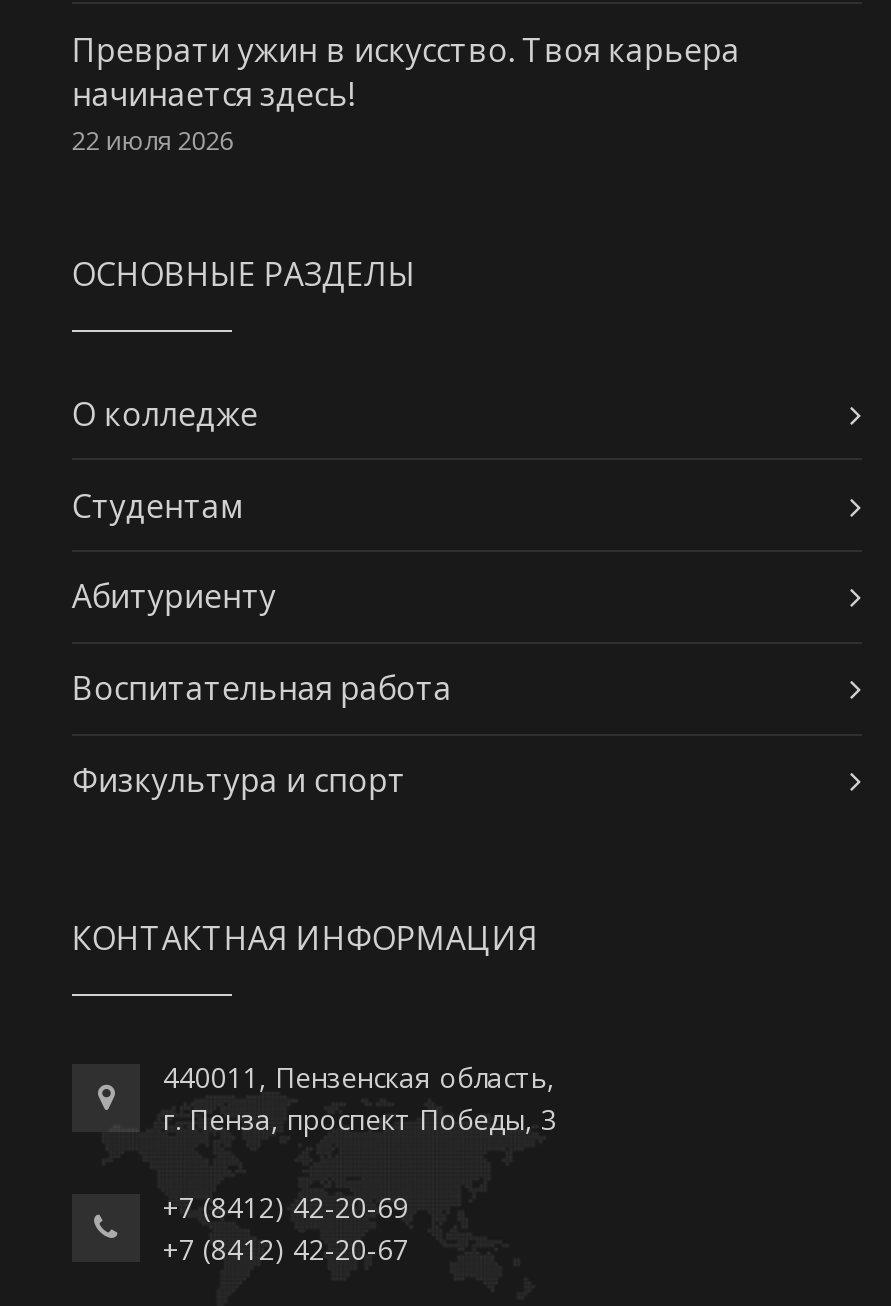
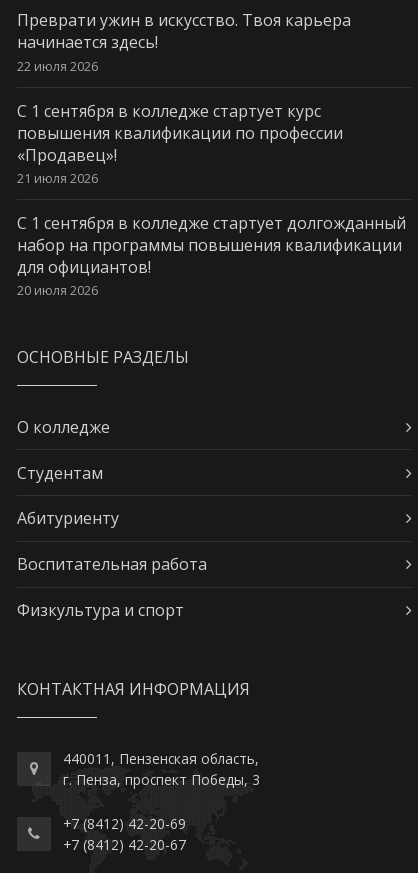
none -> [17,100,406,299] С 1 сентября в колледже стартует курс | повышения квалификации по профессии | «Продавец»! | 21 июля 2026 | С 1 сентября в колледже стартует долгожданный | набор на программы повышения квалификации | для официантов! | 20 июля 2026

